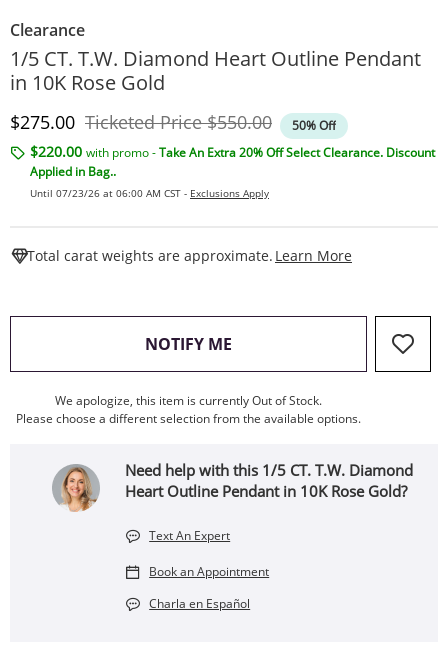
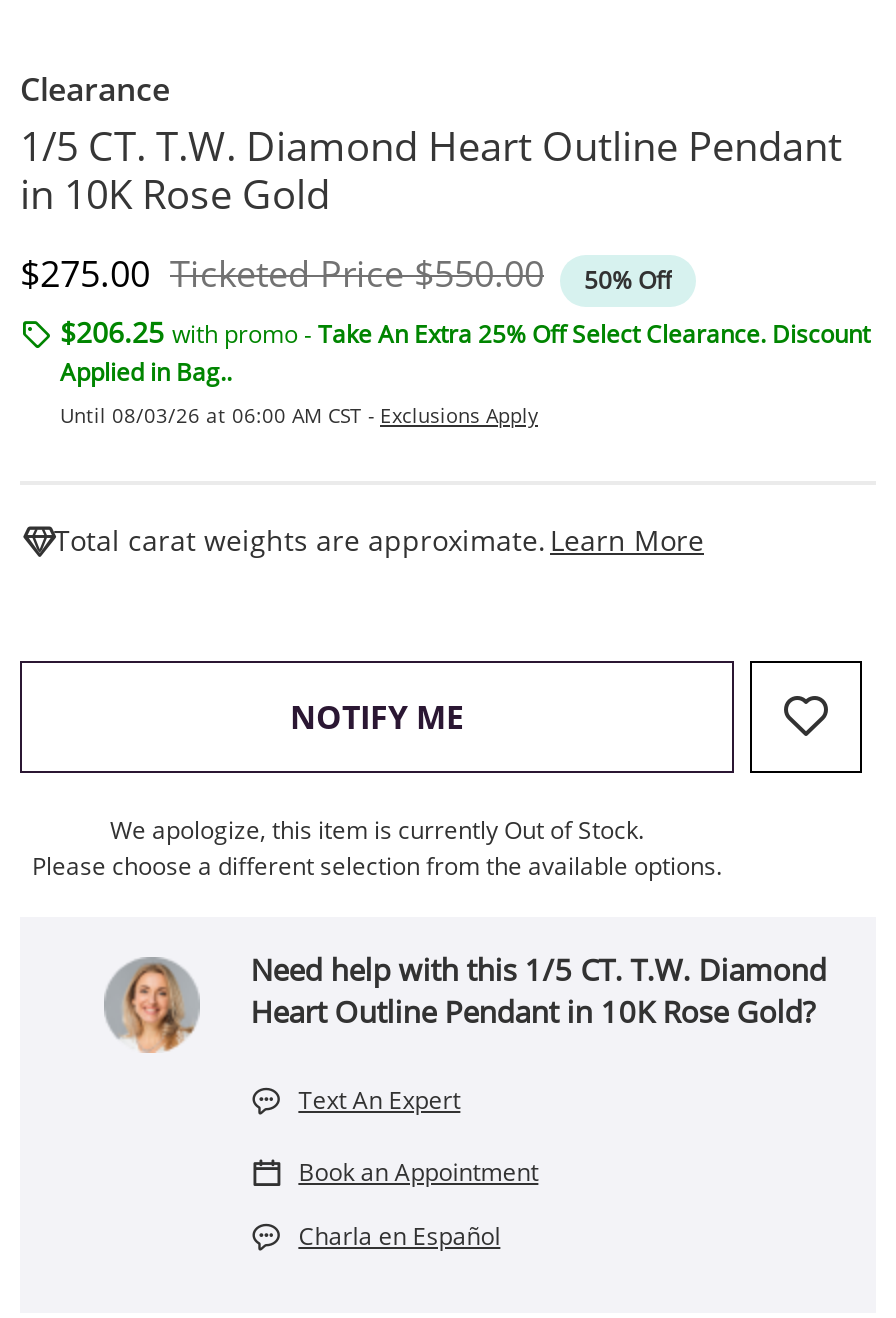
[30,142,435,161] $220.00 with promo - Take An Extra 20% Off Select Clearance. Discount -> [60,313,870,351] $206.25 with promo - Take An Extra 25% Off Select Clearance. Discount
[30,186,269,200] Until 07/23/26 at 06:00 AM CST - Exclusions Apply -> [60,401,538,429] Until 08/03/26 at 06:00 AM CST - Exclusions Apply

